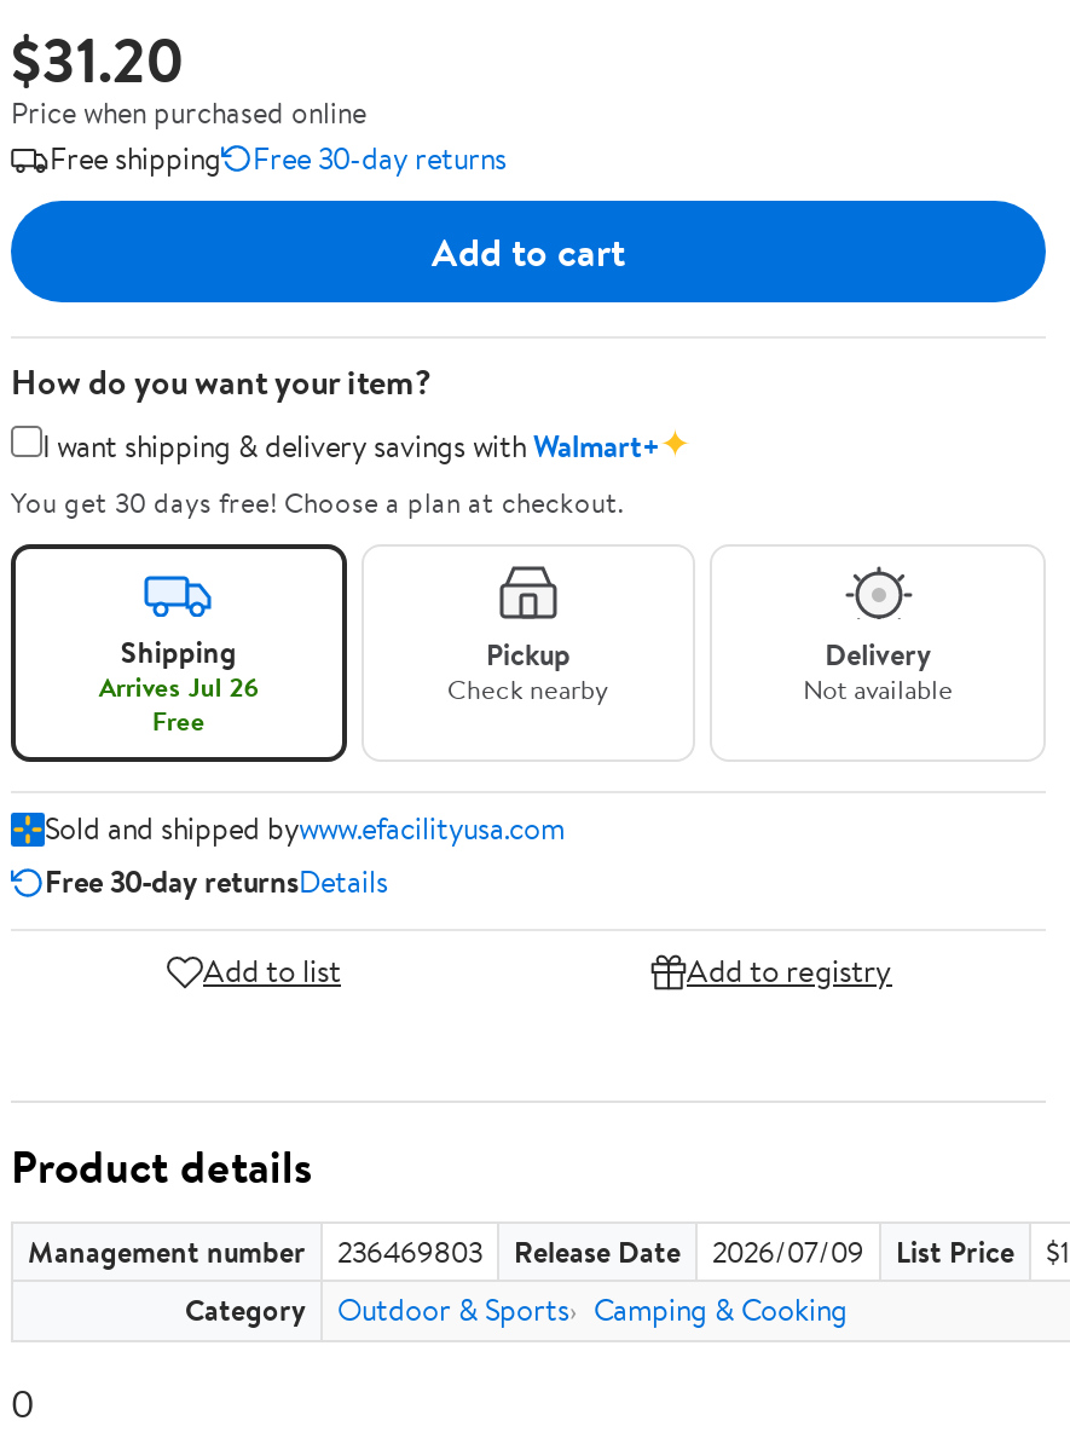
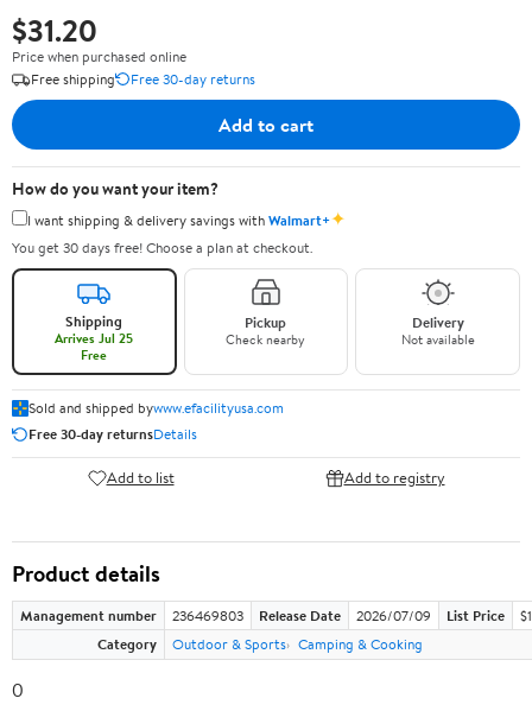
[99,668,258,706] Arrives Jul 26 -> [55,329,133,348] Arrives Jul 25

